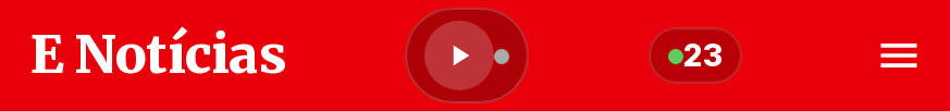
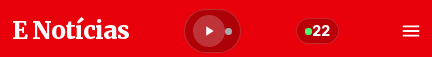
[683,36,723,73] 23 -> [312,22,330,39] 22

